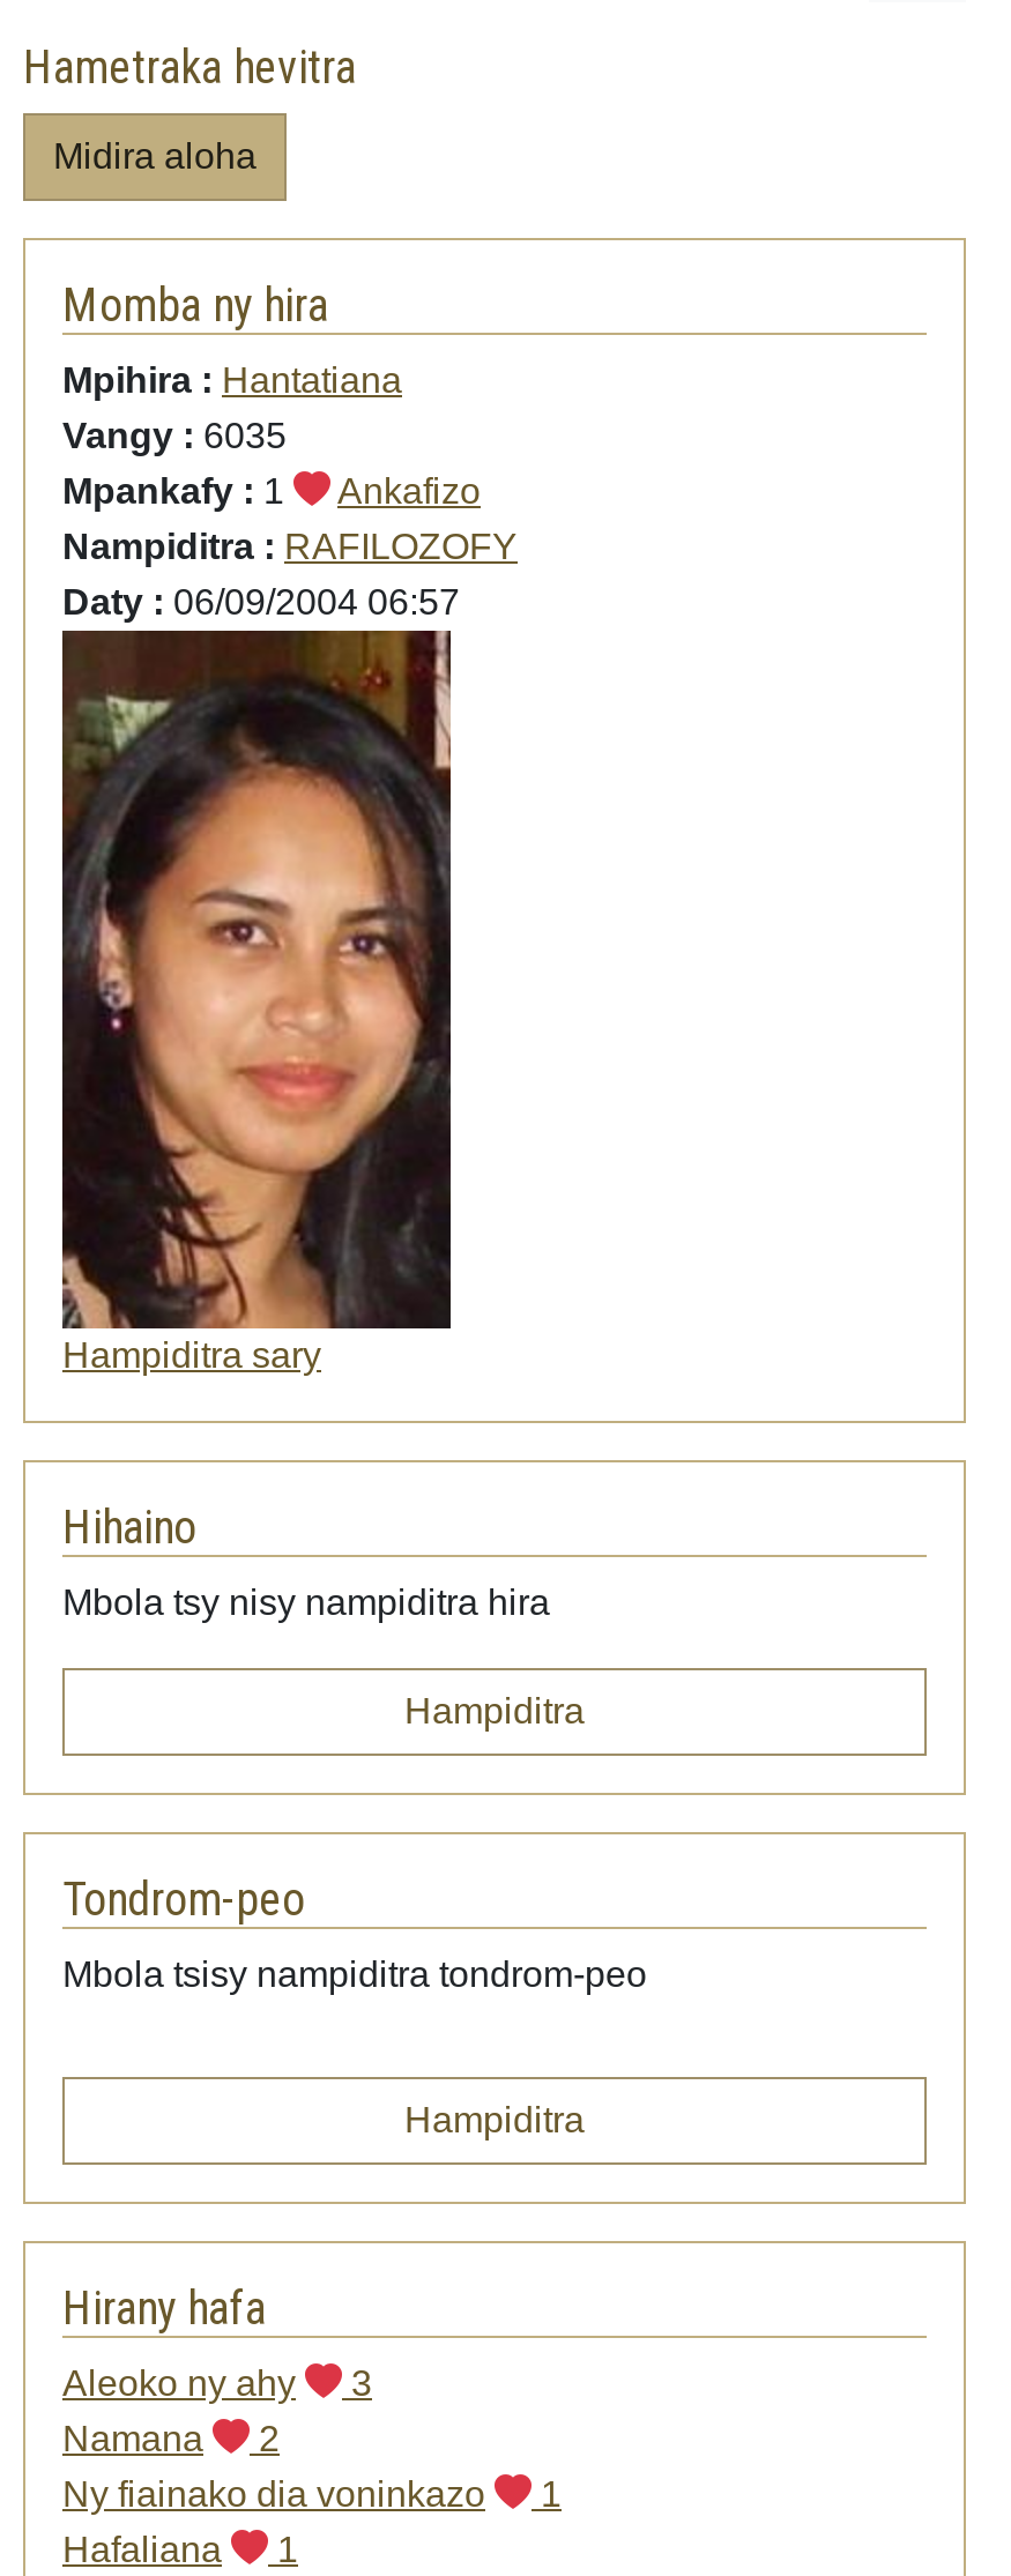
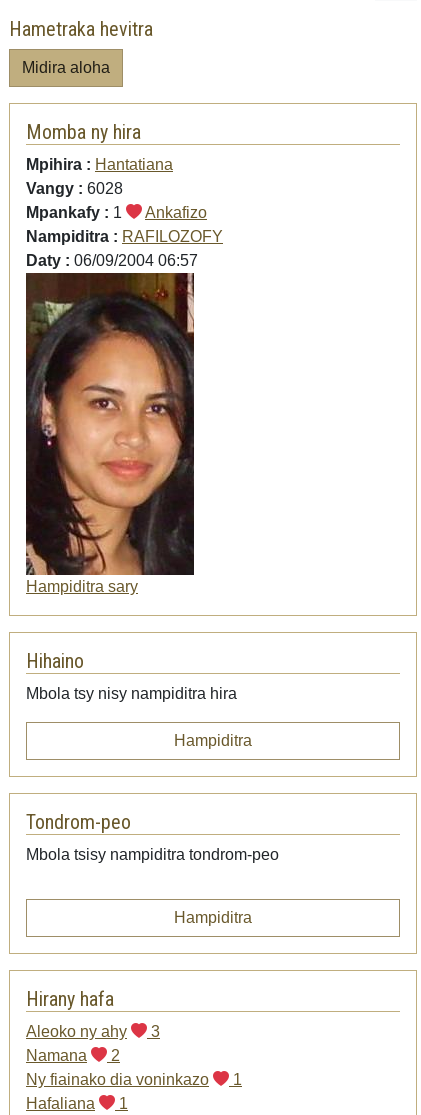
[62,416,287,455] Vangy : 6035 -> [26,180,123,197] Vangy : 6028

